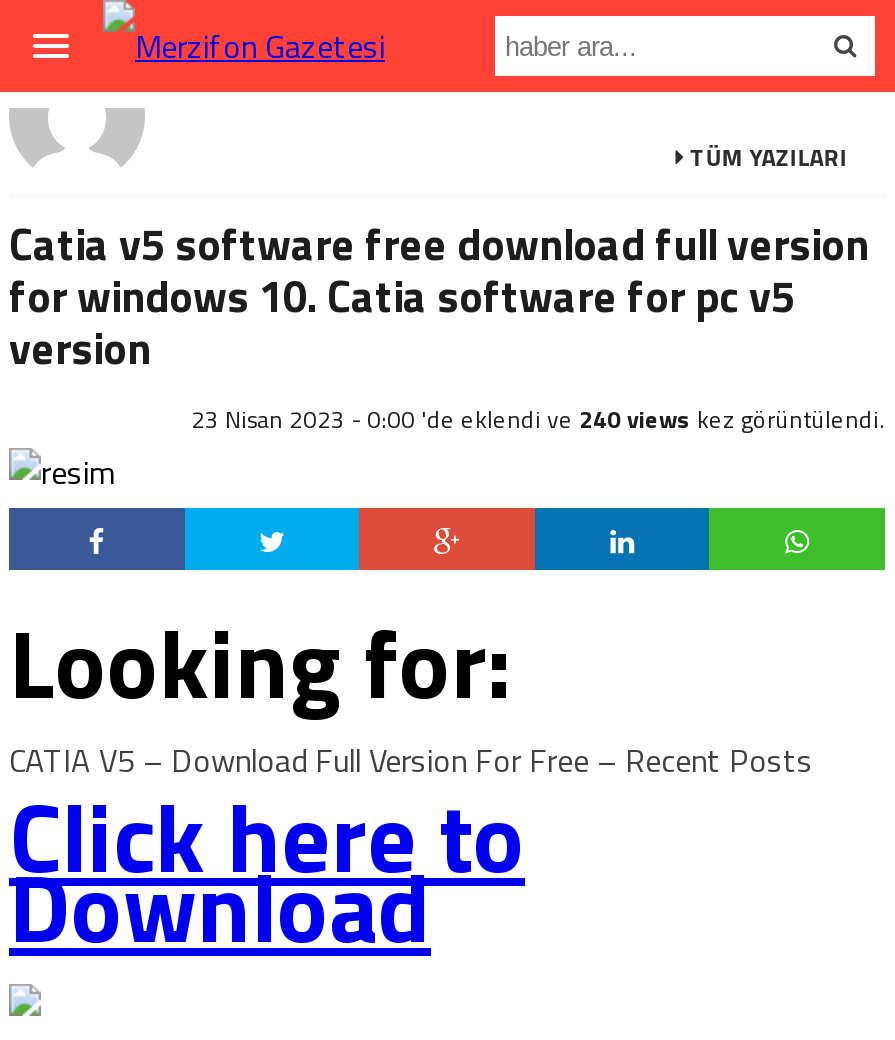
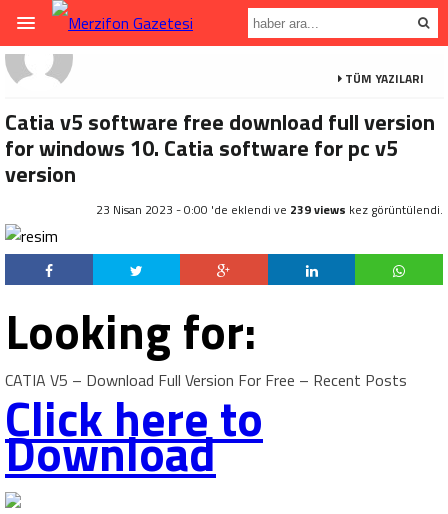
[191,400,885,438] 23 Nisan 2023 - 0:00 'de eklendi ve 240 views kez görüntülendi. -> [96,200,443,219] 23 Nisan 2023 - 0:00 'de eklendi ve 239 views kez görüntülendi.

